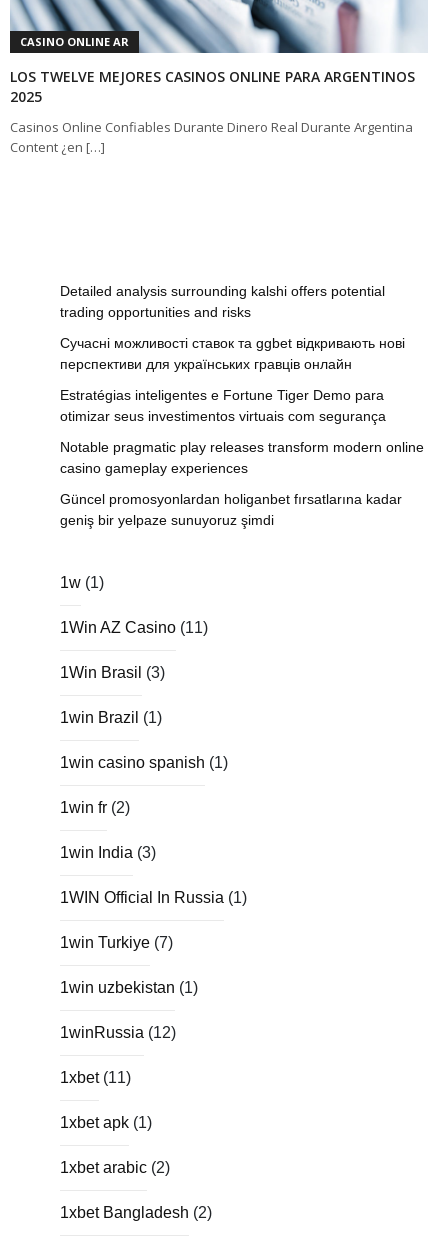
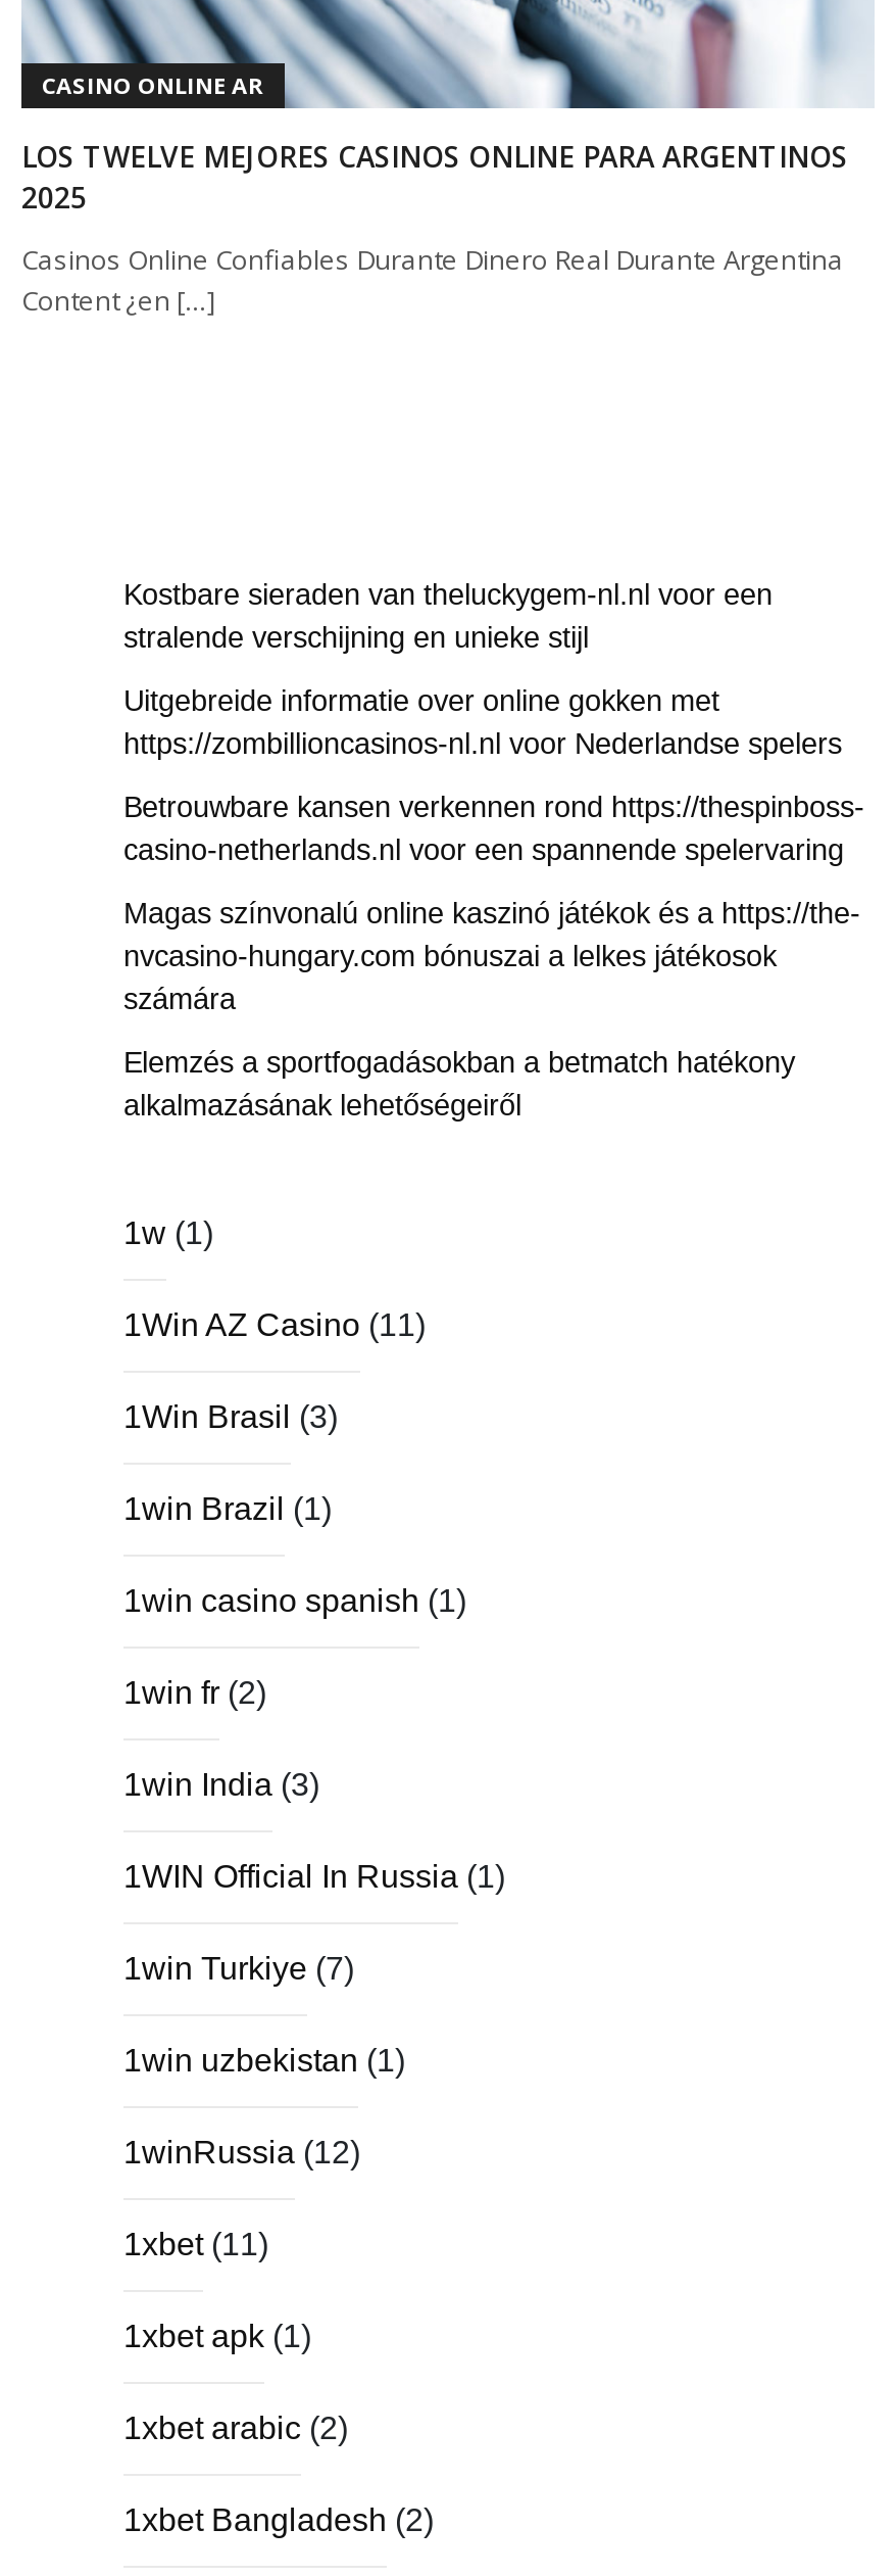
[60,283,385,320] Detailed analysis surrounding kalshi offers potential | trading opportunities and risks -> [123,578,773,654] Kostbare sieraden van theluckygem-nl.nl voor een | stralende verschijning en unieke stijl
[60,335,405,372] Сучасні можливості ставок та ggbet відкривають нові | перспективи для українських гравців онлайн -> [123,684,842,760] Uitgebreide informatie over online gokken met | https://zombillioncasinos-nl.nl voor Nederlandse spelers
[60,387,386,424] Estratégias inteligentes e Fortune Tiger Demo para | otimizar seus investimentos virtuais com segurança -> [123,791,864,866] Betrouwbare kansen verkennen rond https://thespinboss- | casino-netherlands.nl voor een spannende spelervaring
[60,439,424,476] Notable pragmatic play releases transform modern online | casino gameplay experiences -> [123,897,860,1015] Magas színvonalú online kaszinó játékok és a https://the- | nvcasino-hungary.com bónuszai a lelkes játékosok | számára
[60,491,402,528] Güncel promosyonlardan holiganbet fırsatlarına kadar | geniş bir yelpaze sunuyoruz şimdi -> [123,1046,795,1122] Elemzés a sportfogadásokban a betmatch hatékony | alkalmazásának lehetőségeiről

